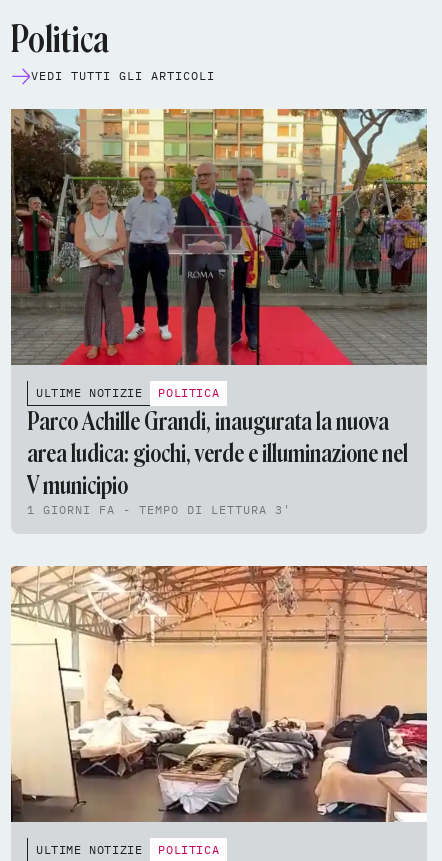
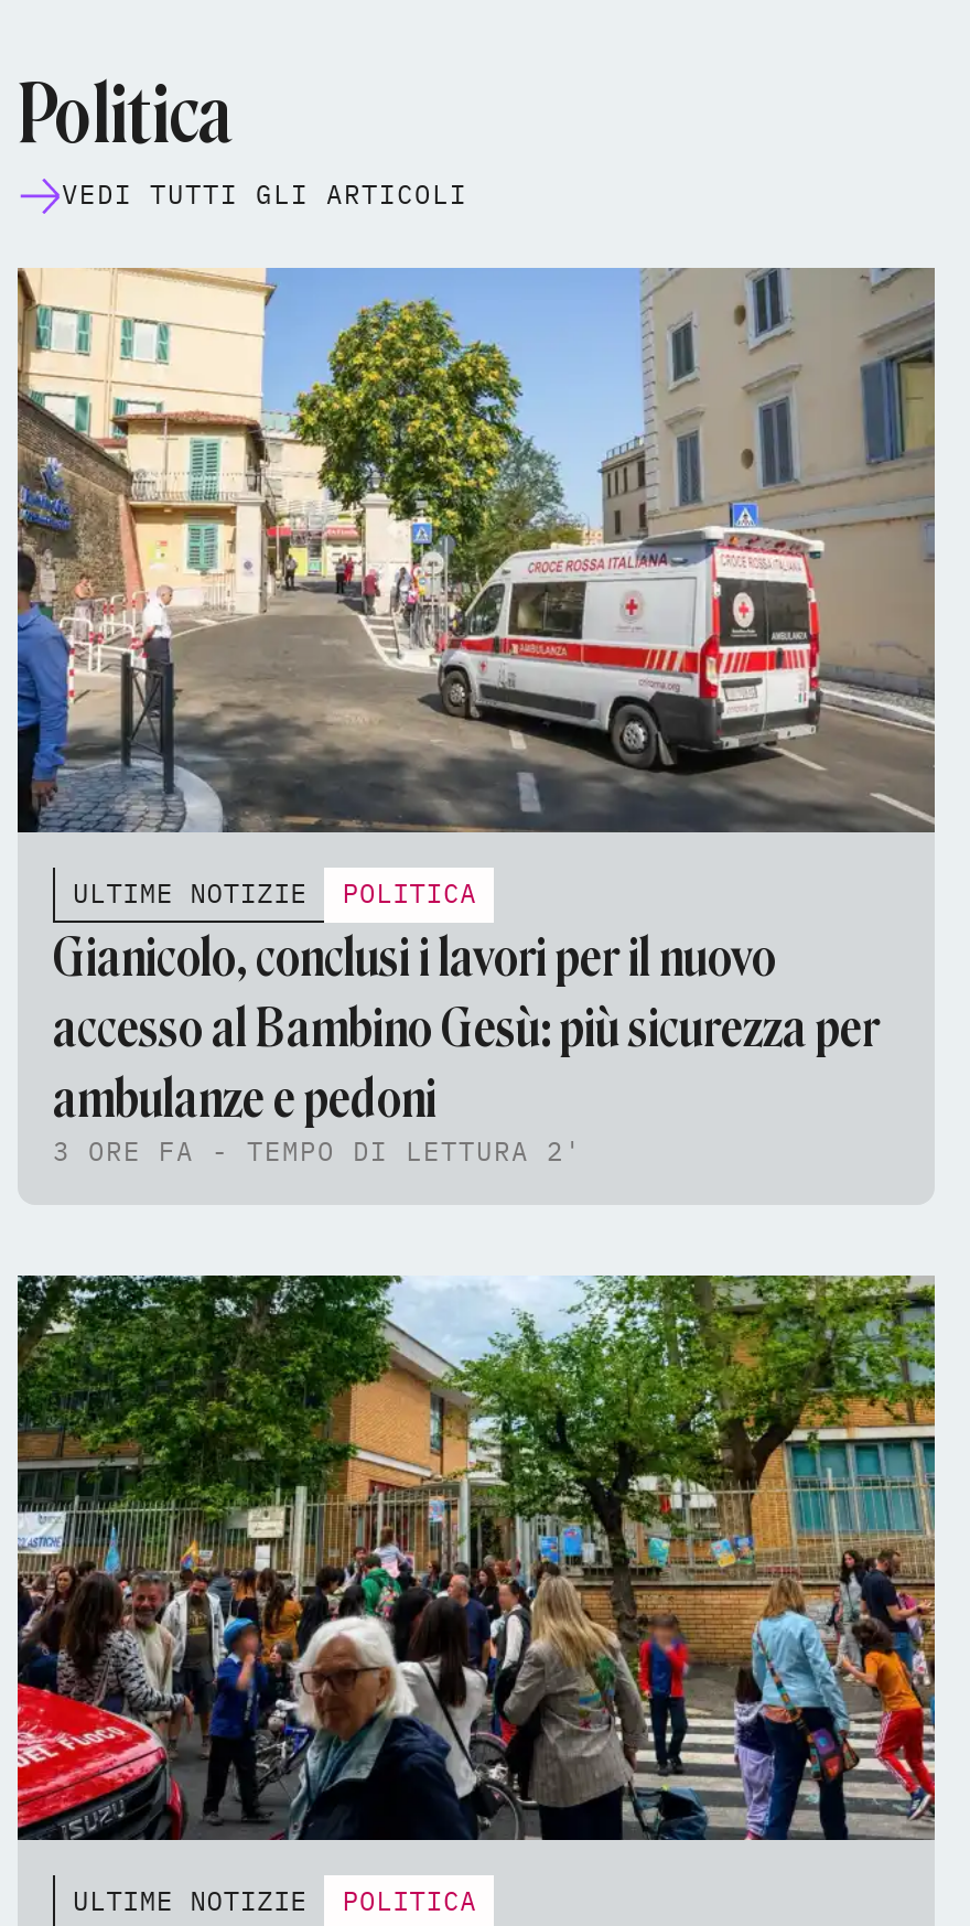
[10,108,427,366] [image] -> [15,266,935,835] [image]
[27,407,408,517] Parco Achille Grandi, inaugurata la nuova | area ludica: giochi, verde e illuminazione nel | V municipio | 1 GIORNI FA - TEMPO DI LETTURA 3' -> [53,926,880,1168] Gianicolo, conclusi i lavori per il nuovo | accesso al Bambino Gesù: più sicurezza per | ambulanze e pedoni | 3 ORE FA - TEMPO DI LETTURA 2'
[10,565,428,823] [image] -> [15,1273,937,1842] [image]

